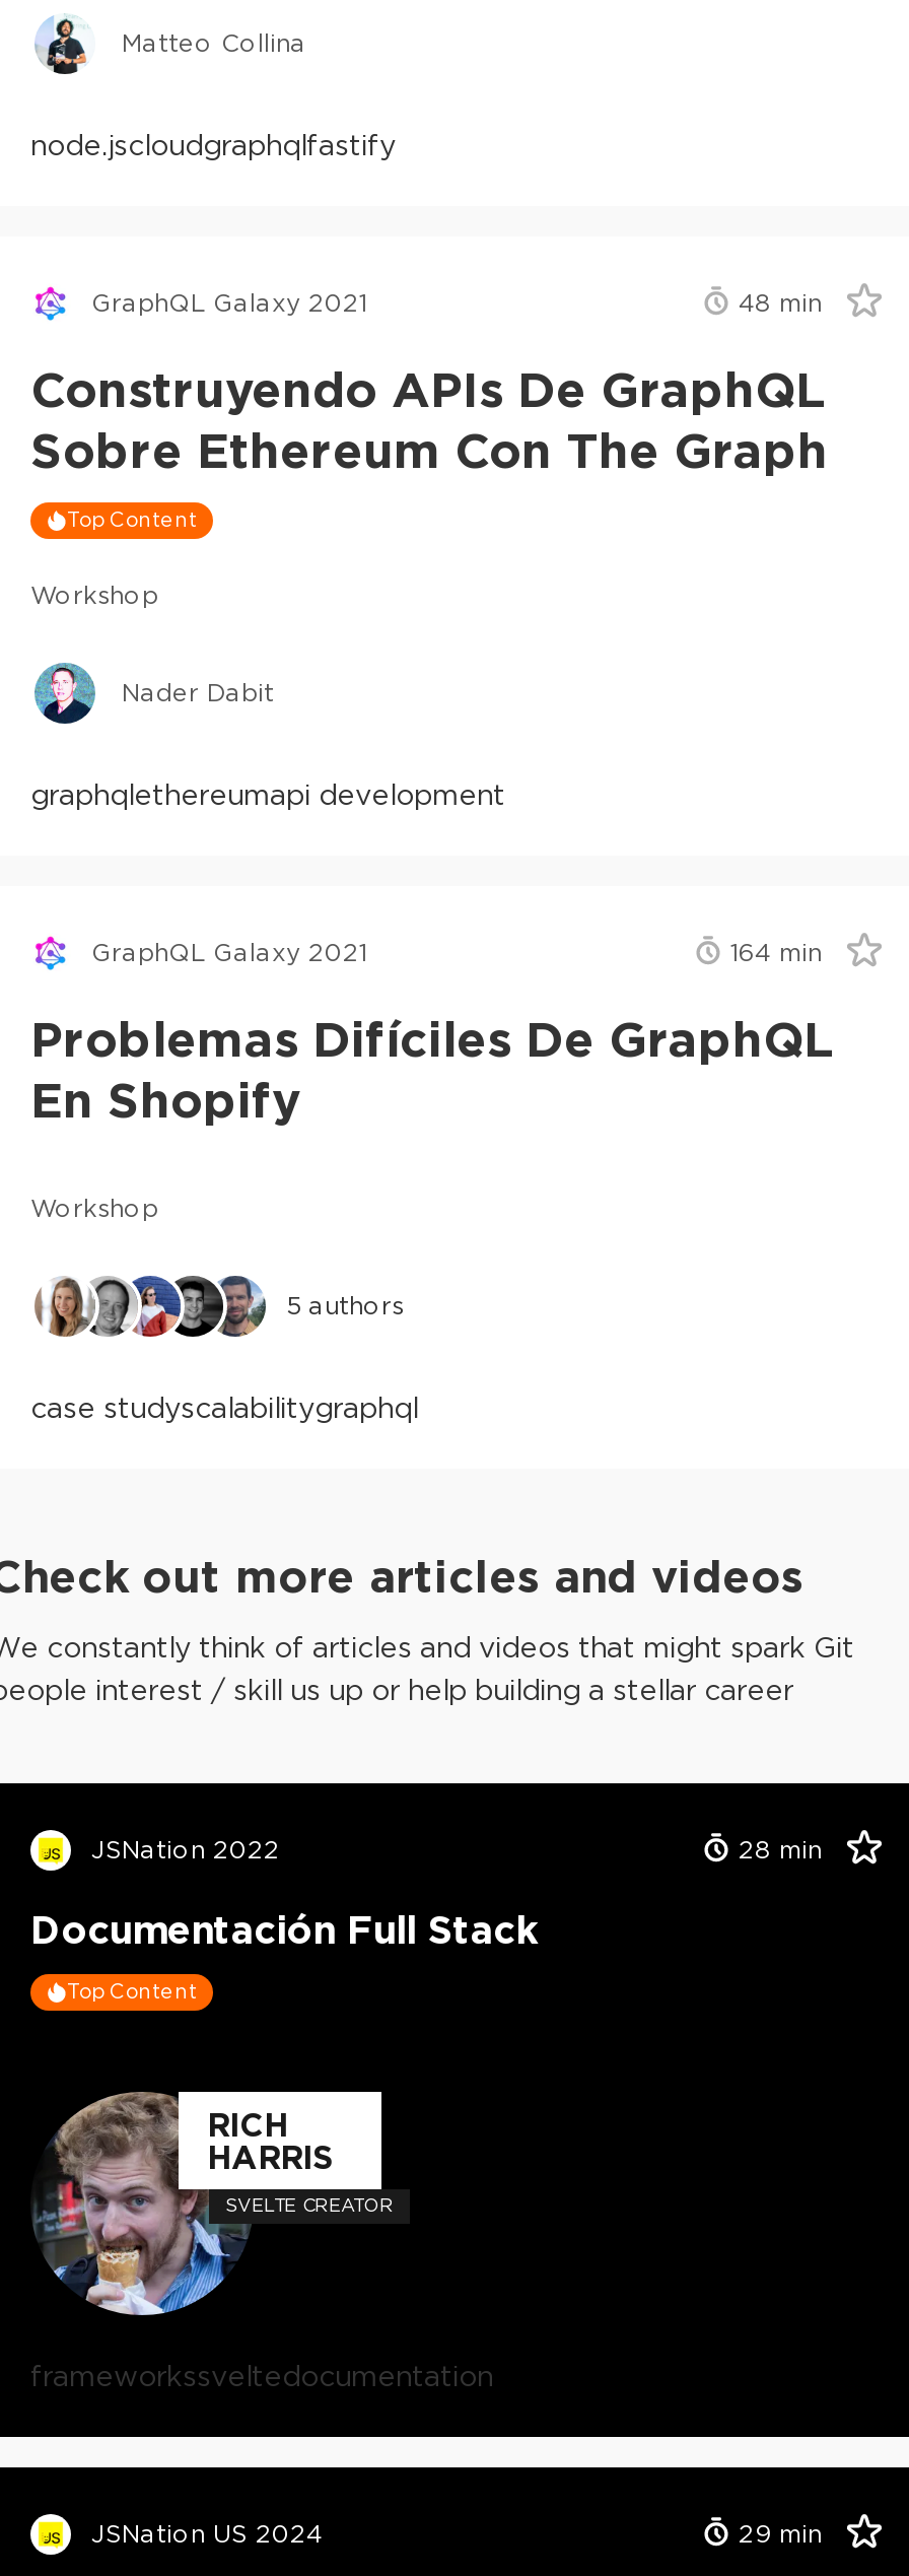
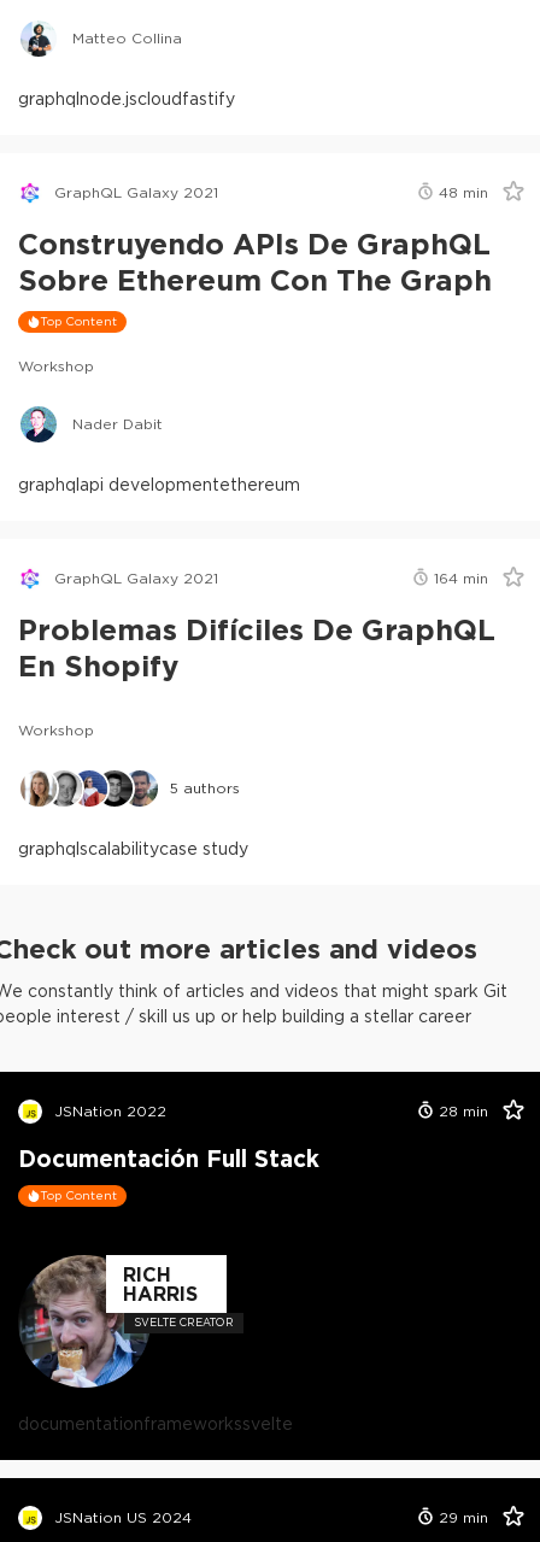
[30,129,396,161] node.jscloudgraphqlfastify -> [18,89,235,109] graphqlnode.jscloudfastify
[30,778,505,811] graphqlethereumapi development -> [18,475,300,494] graphqlapi developmentethereum
[30,1392,418,1424] case studyscalabilitygraphql -> [18,839,248,858] graphqlscalabilitycase study
[30,2360,493,2392] frameworkssveltedocumentation -> [18,1414,293,1433] documentationframeworkssvelte

